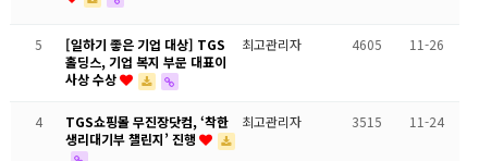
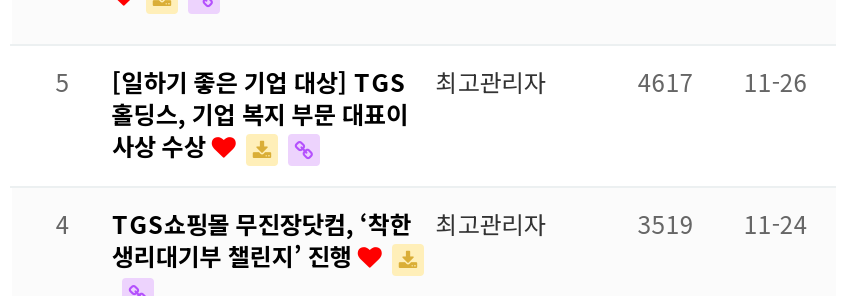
[352,35,444,53] 4605 11-26 -> [638,64,808,98] 4617 11-26
[352,112,444,131] 3515 11-24 -> [638,206,808,240] 3519 11-24

